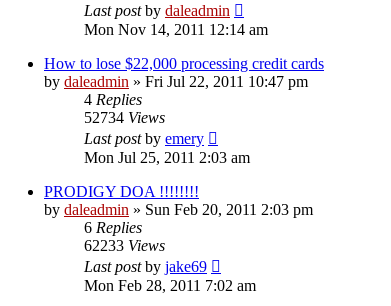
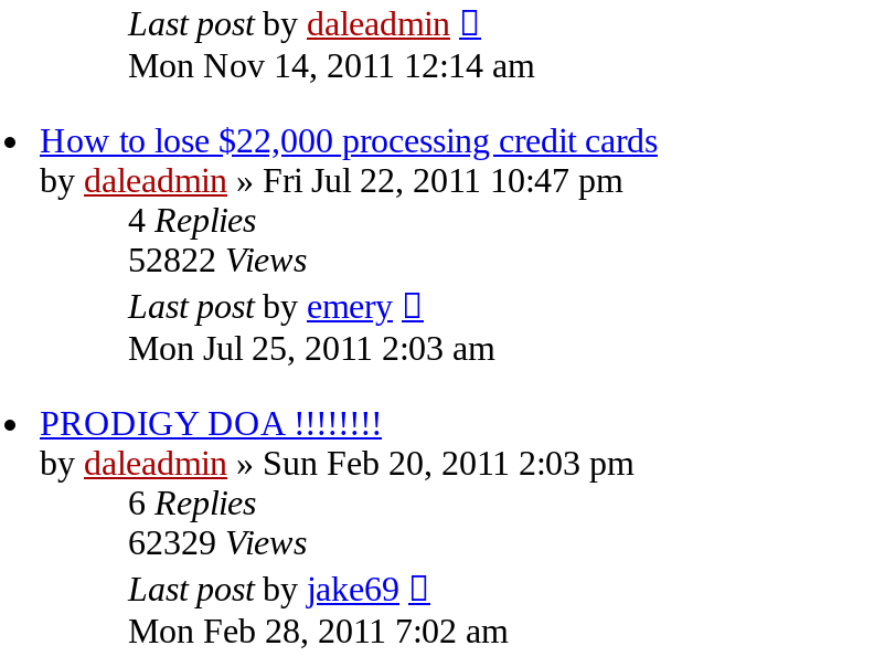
[84,109,165,126] 52734 Views -> [128,241,307,278] 52822 Views
[84,237,165,254] 62233 Views -> [128,523,307,561] 62329 Views

